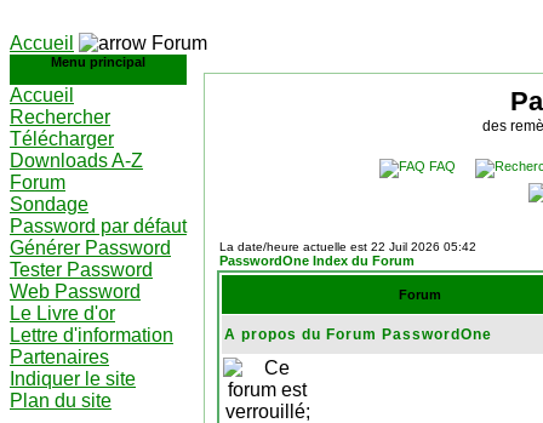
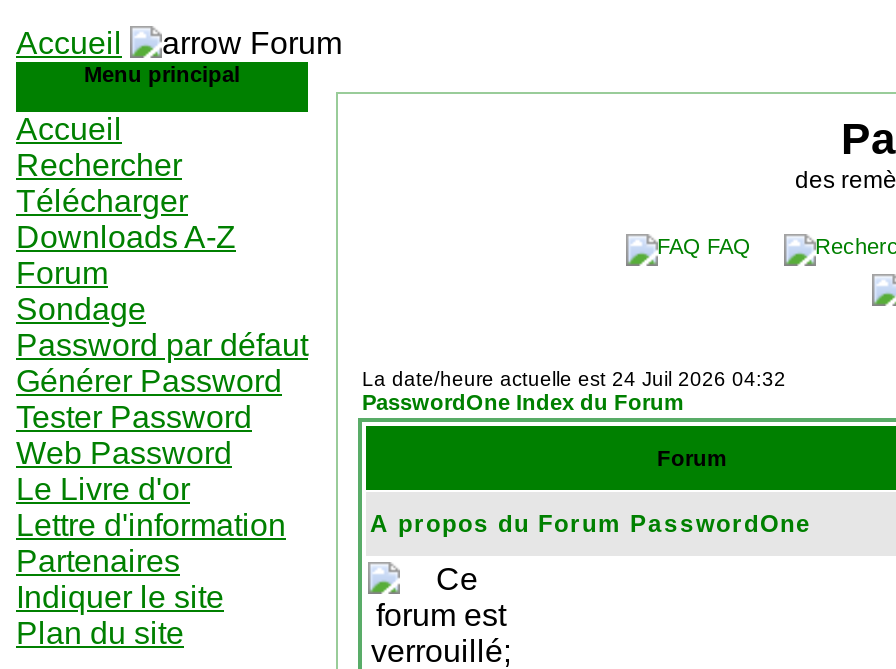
[219,240,476,253] La date/heure actuelle est 22 Juil 2026 05:42 -> [362,368,786,390] La date/heure actuelle est 24 Juil 2026 04:32

